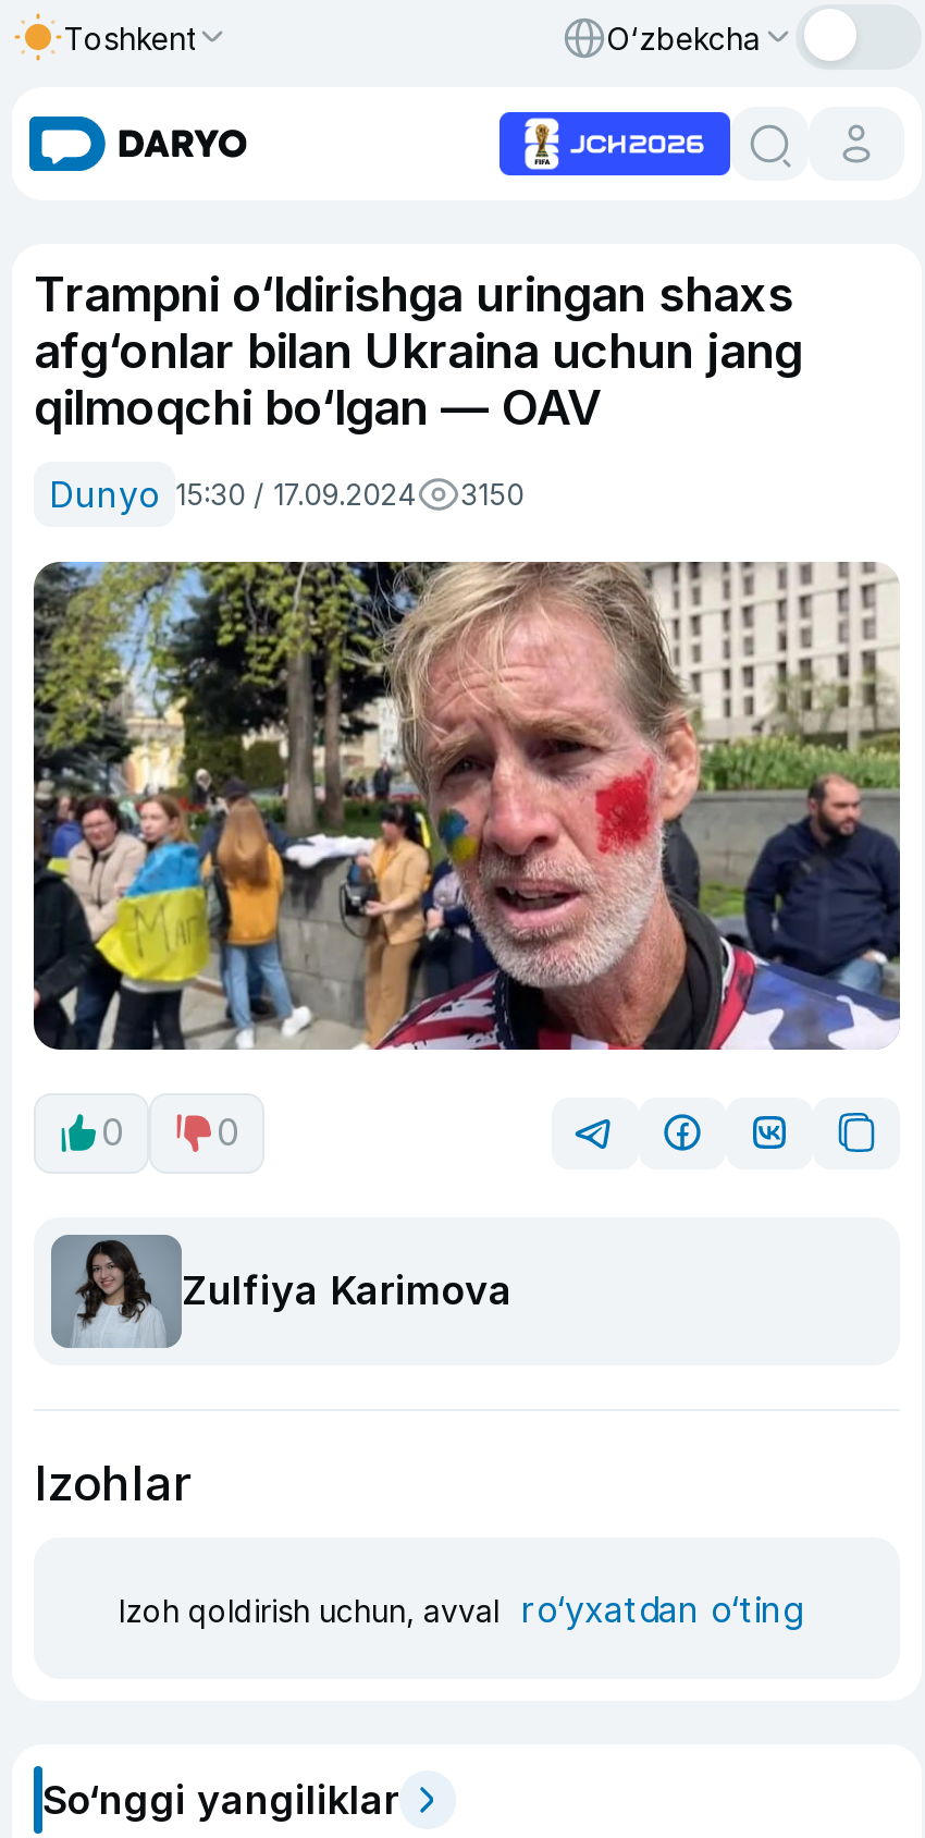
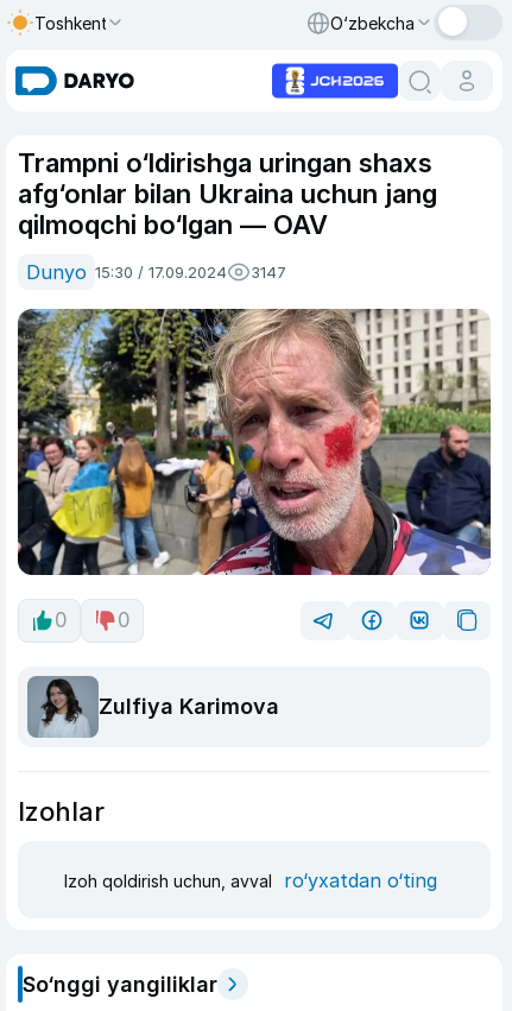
[49,473,523,516] Dunyo 15:30 / 17.09.2024 3150 -> [26,260,286,284] Dunyo 15:30 / 17.09.2024 3147

